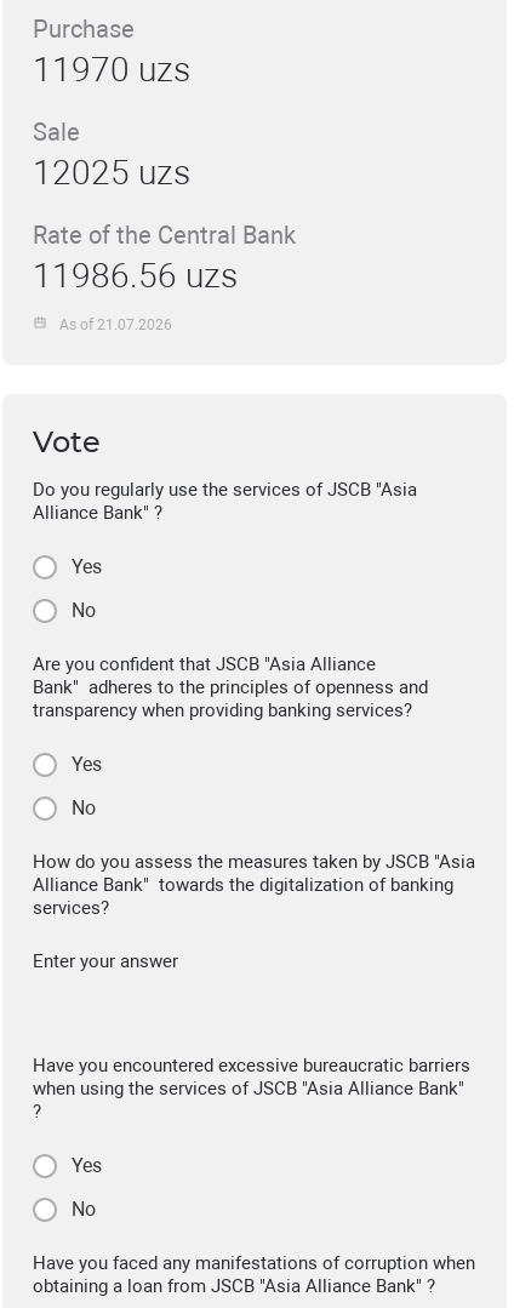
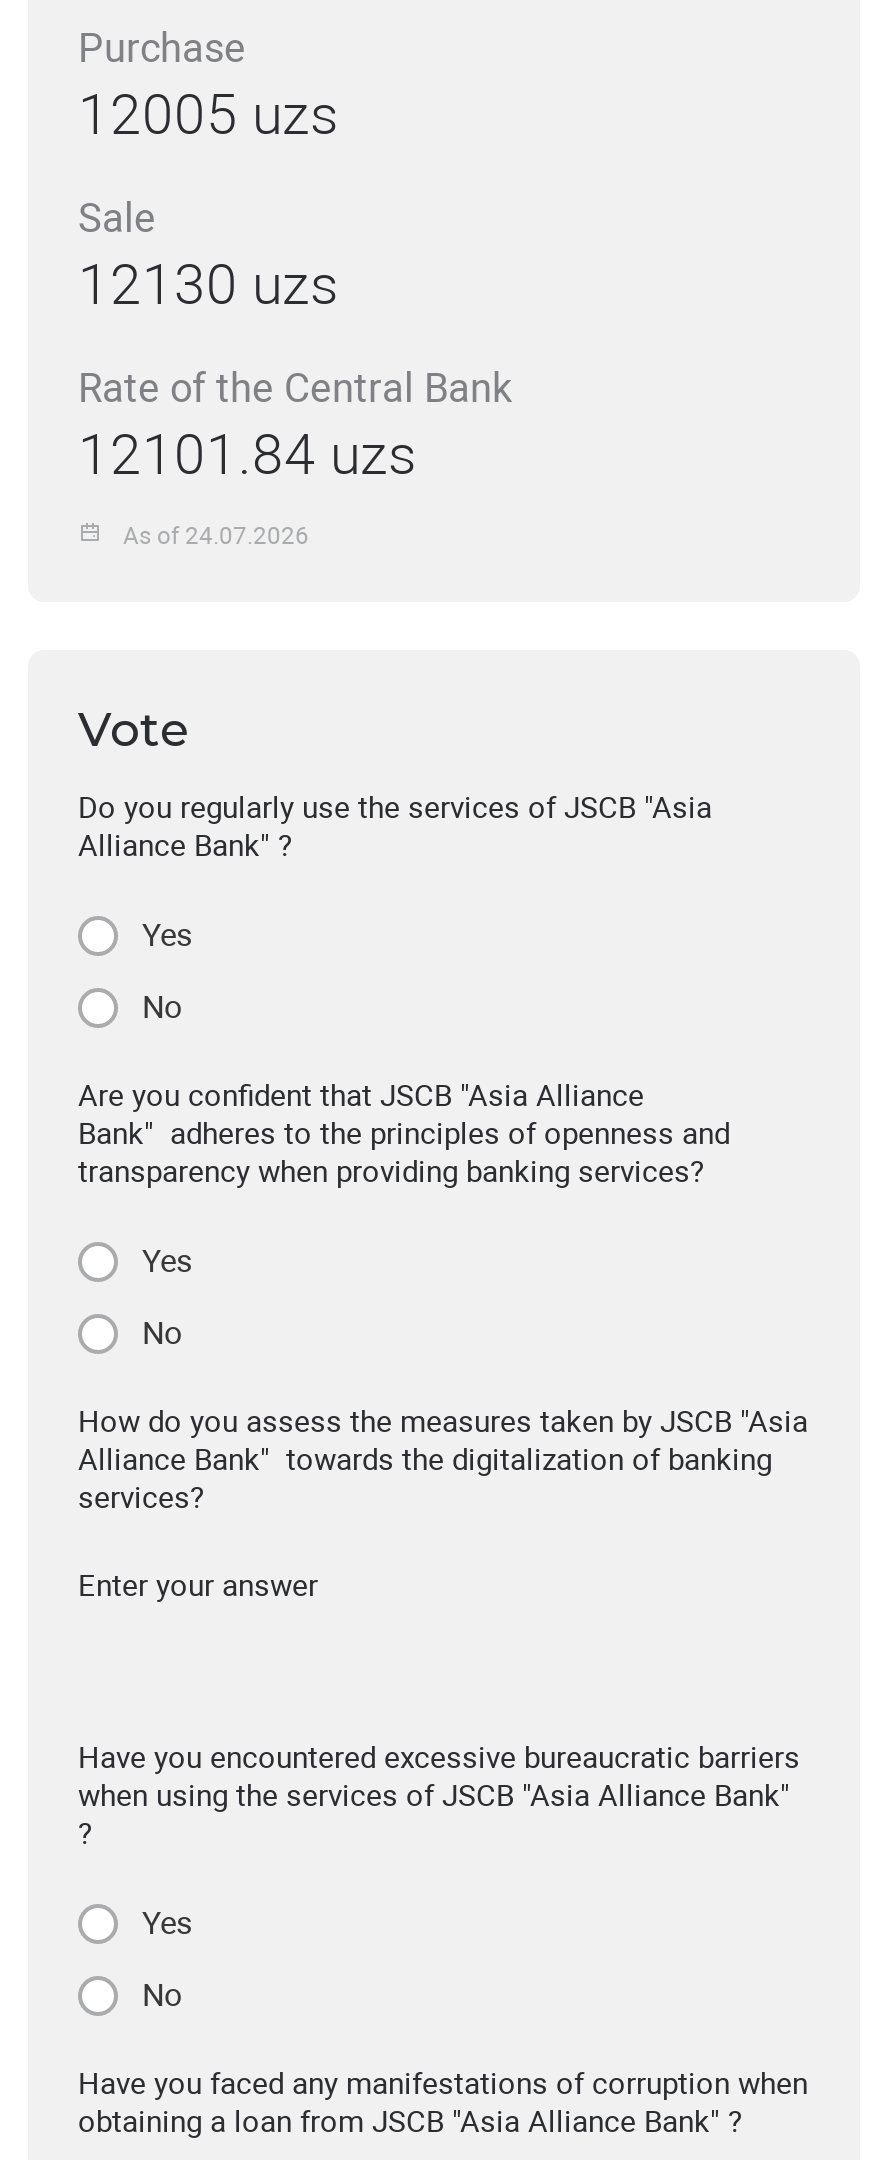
[33,50,190,90] 11970 uzs -> [78,82,338,148] 12005 uzs
[33,153,190,193] 12025 uzs -> [78,252,338,318] 12130 uzs
[33,256,238,296] 11986.56 uzs -> [78,422,416,488] 12101.84 uzs
[60,316,173,333] As of 21.07.2026 -> [123,521,309,549] As of 24.07.2026

